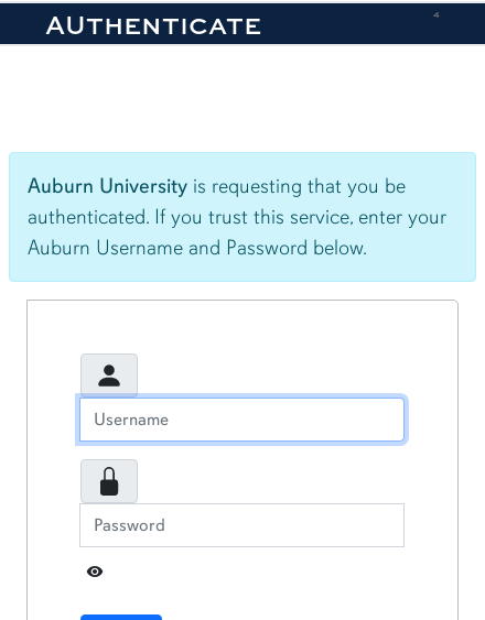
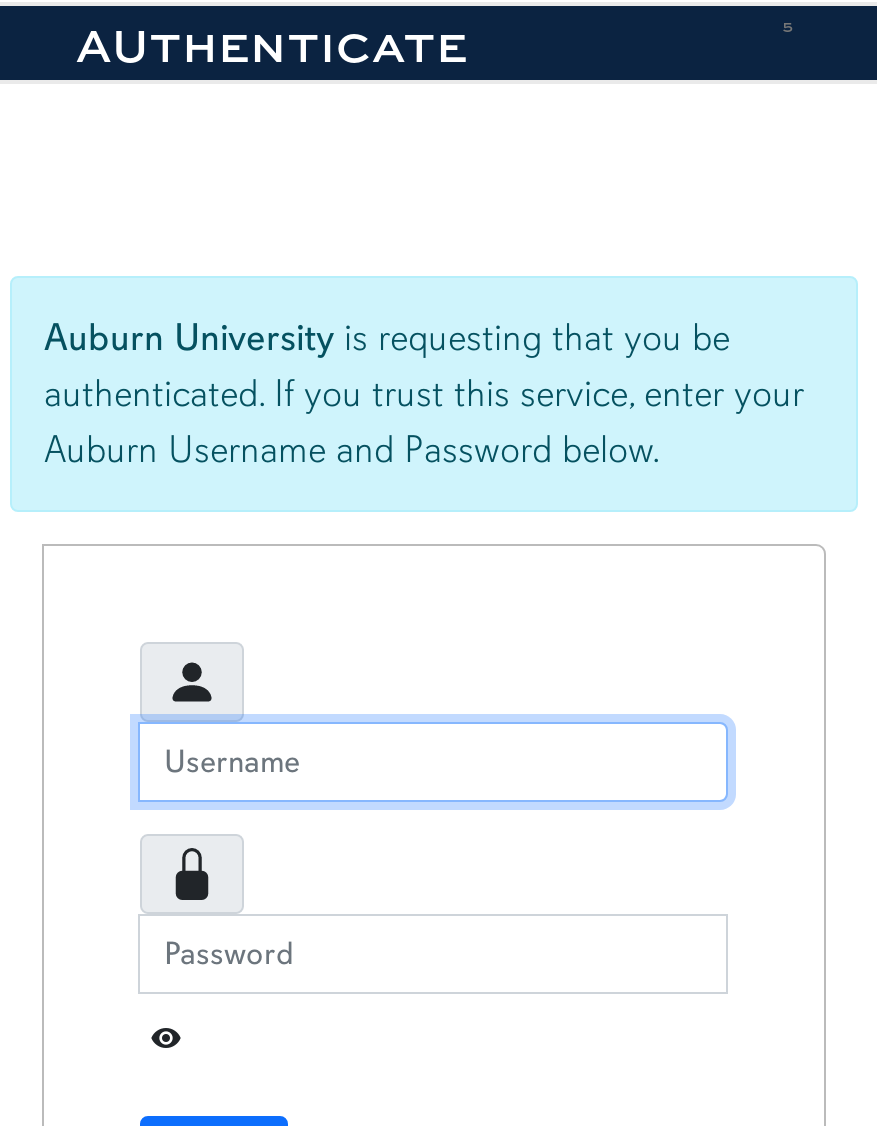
[433,8,440,20] 4 -> [782,14,792,36] 5

